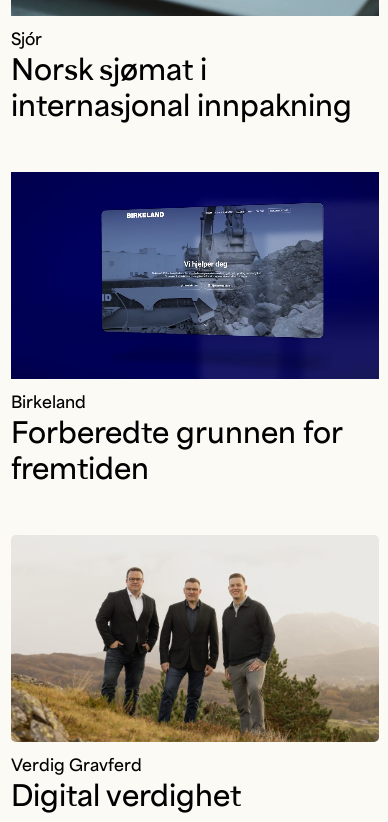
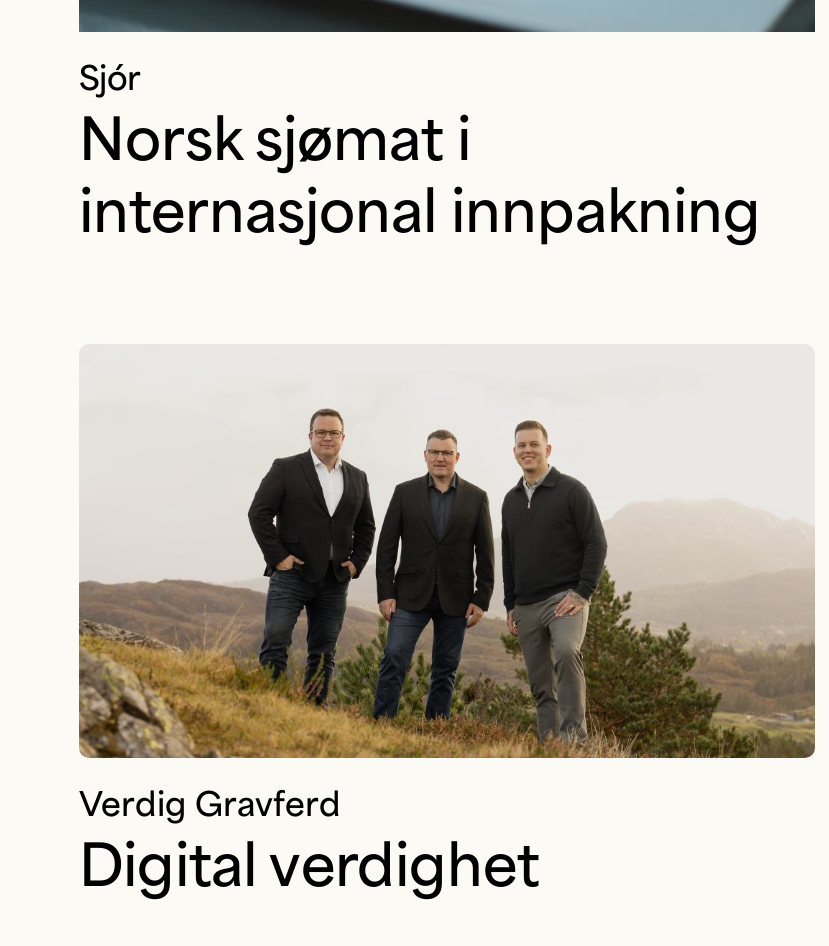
[10,171,379,486] [image] | Birkeland | Forberedte grunnen for | fremtiden -> none

